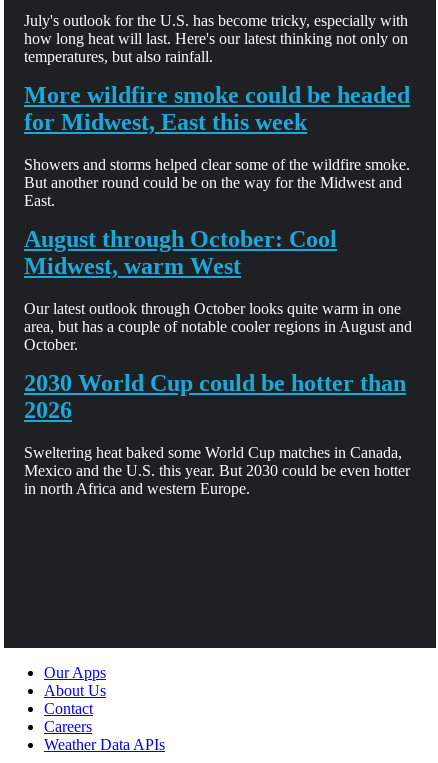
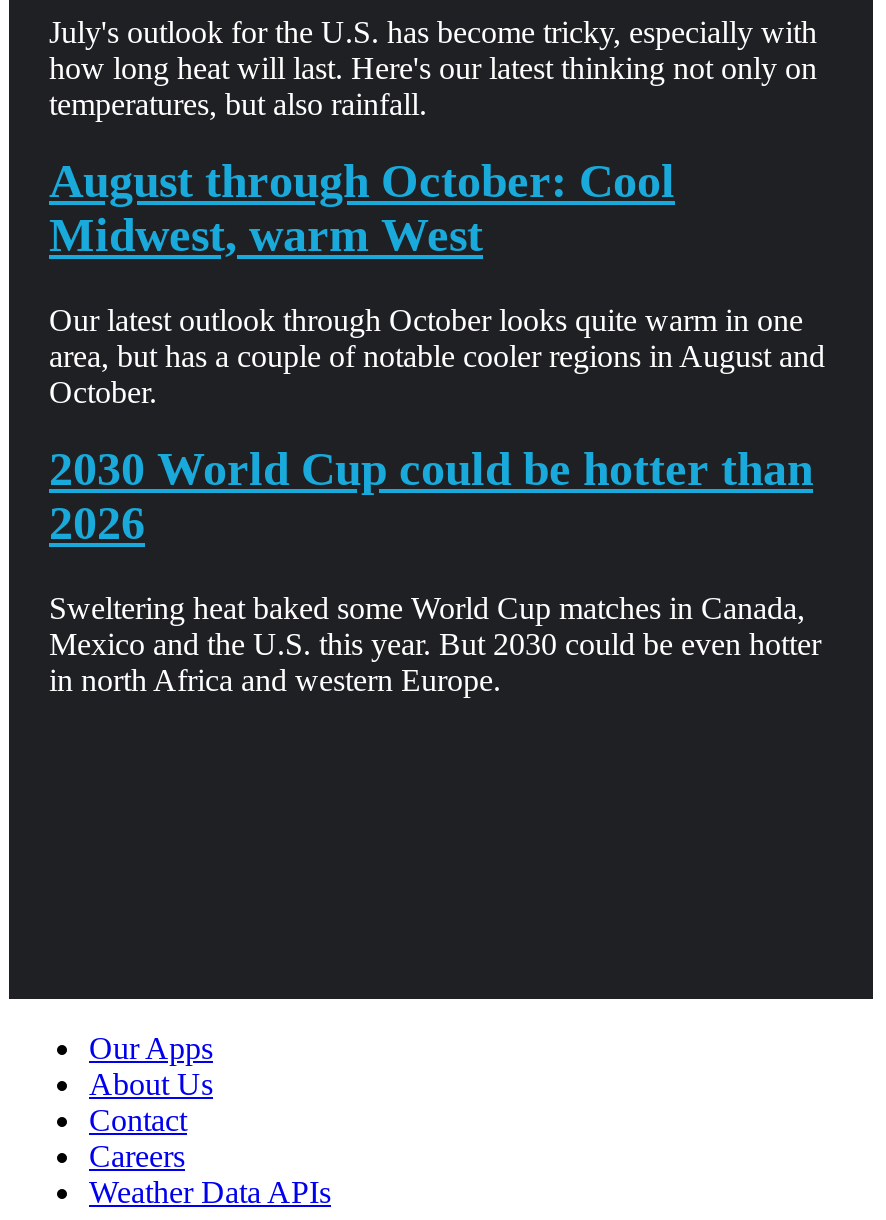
[24,82,410,209] More wildfire smoke could be headed | for Midwest, East this week | Showers and storms helped clear some of the wildfire smoke. | But another round could be on the way for the Midwest and | East. -> none

